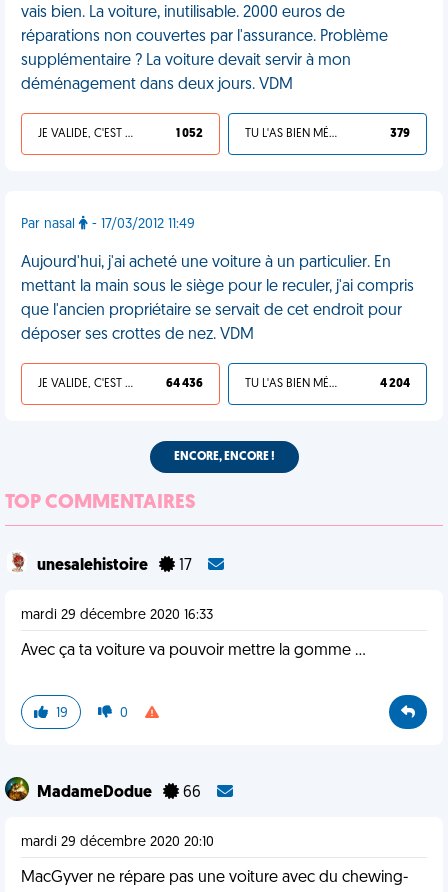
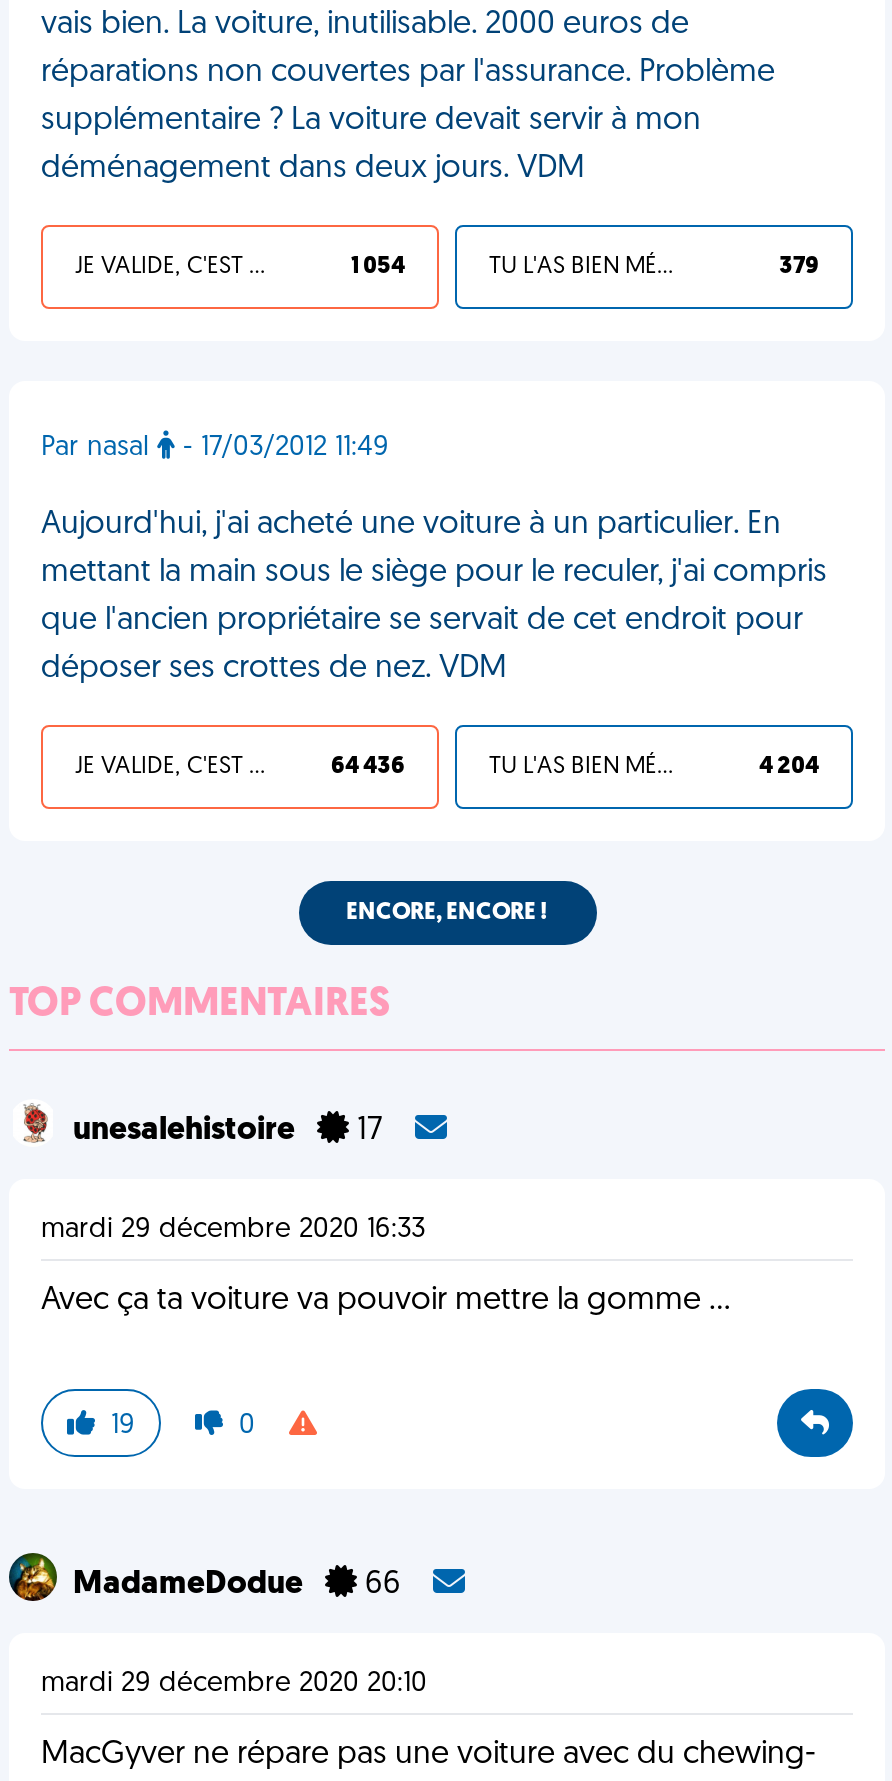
[176,128,203,140] 1 052 -> [351,255,405,279] 1 054

